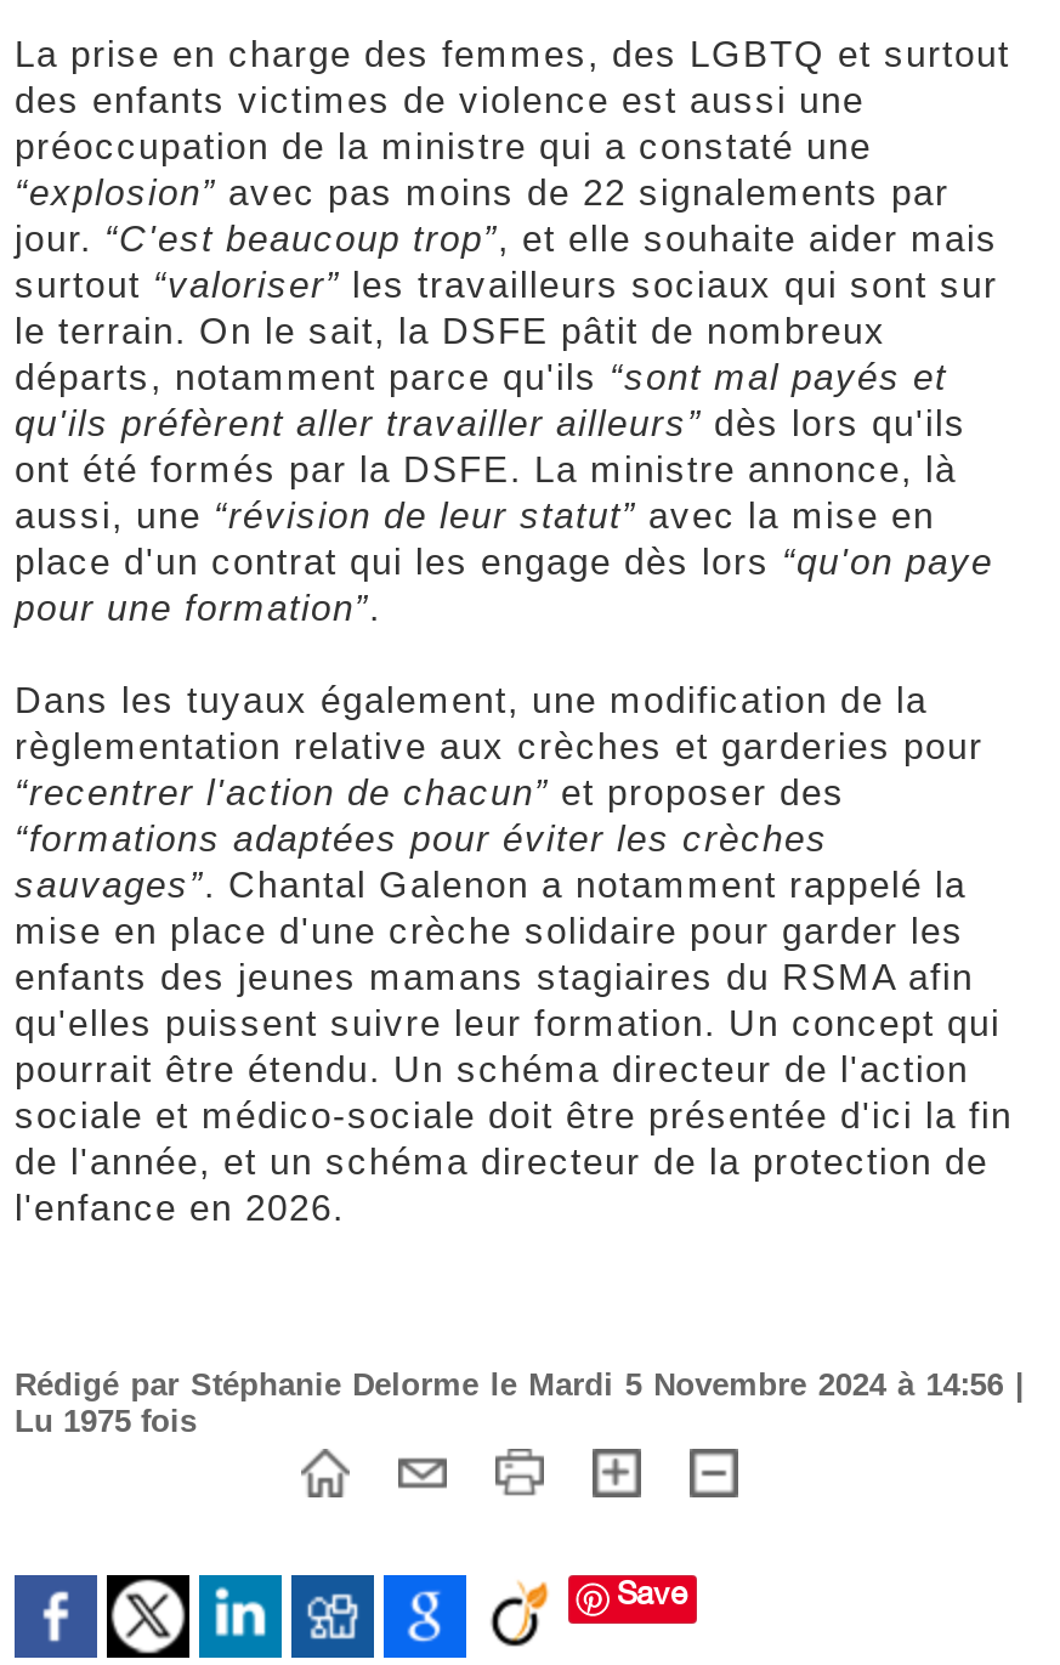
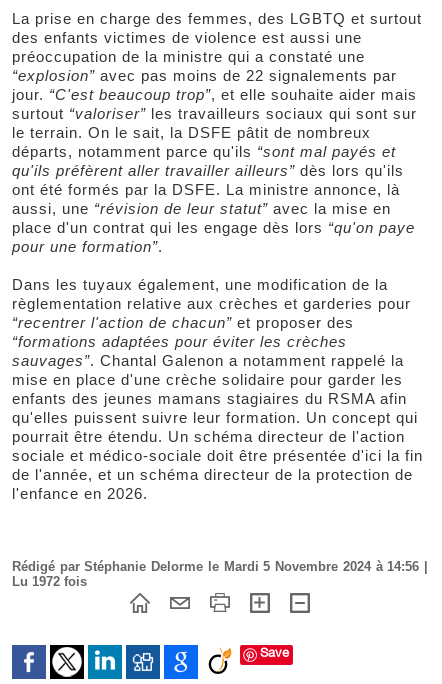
[15,1403,197,1440] Lu 1975 fois -> [12,574,87,589] Lu 1972 fois

